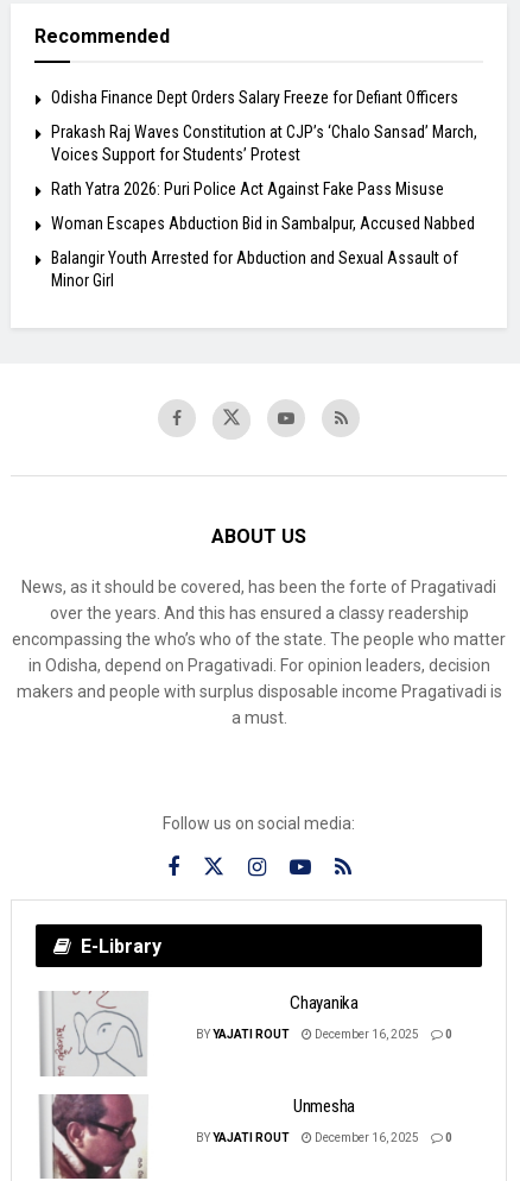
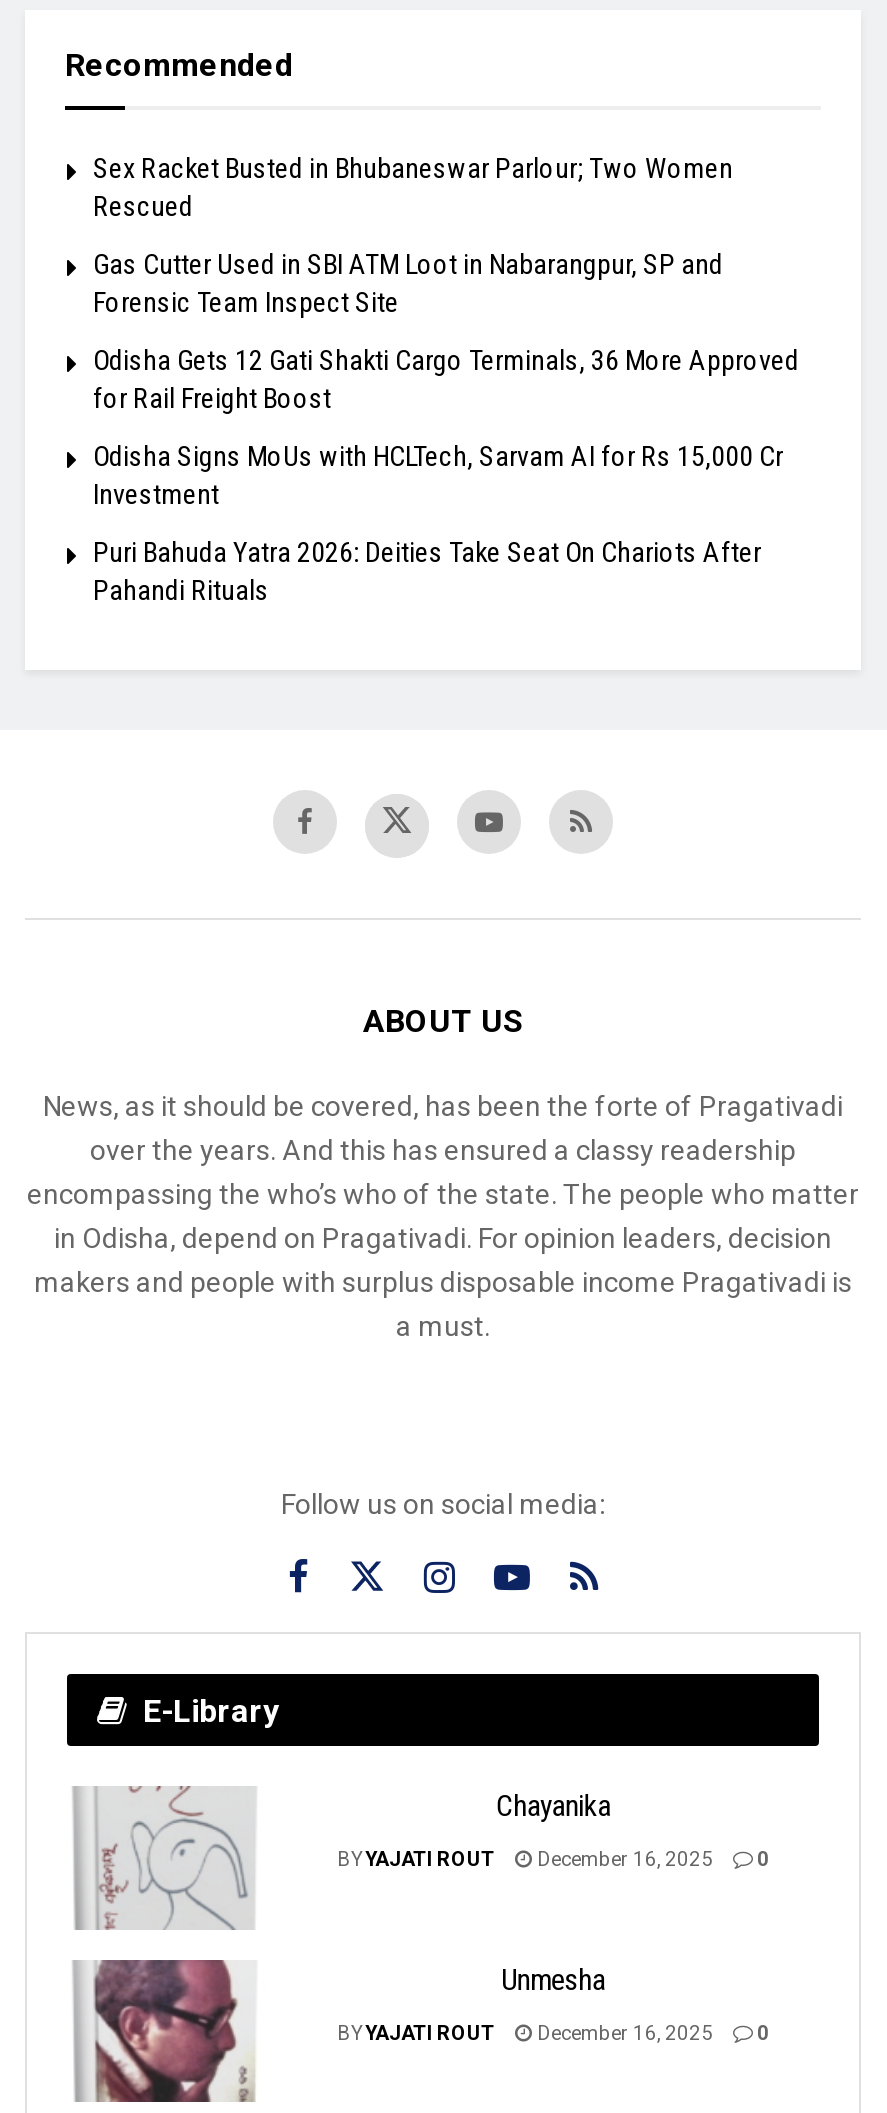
[51,88,458,107] Odisha Finance Dept Orders Salary Freeze for Defiant Officers -> [93,153,733,223] Sex Racket Busted in Bhubaneswar Parlour; Two Women | Rescued
[51,123,477,164] Prakash Raj Waves Constitution at CJP’s ‘Chalo Sansad’ March, | Voices Support for Students’ Protest -> [93,249,723,319] Gas Cutter Used in SBI ATM Loot in Nabarangpur, SP and | Forensic Team Inspect Site
[51,180,444,199] Rath Yatra 2026: Puri Police Act Against Fake Pass Misuse -> [93,345,799,415] Odisha Gets 12 Gati Shakti Cargo Terminals, 36 More Approved | for Rail Freight Boost
[51,214,475,233] Woman Escapes Abduction Bid in Sambalpur, Accused Nabbed -> [93,441,783,511] Odisha Signs MoUs with HCLTech, Sarvam AI for Rs 15,000 Cr | Investment
[51,249,458,290] Balangir Youth Arrested for Abduction and Sexual Assault of | Minor Girl -> [93,537,761,607] Puri Bahuda Yatra 2026: Deities Take Seat On Chariots After | Pahandi Rituals

